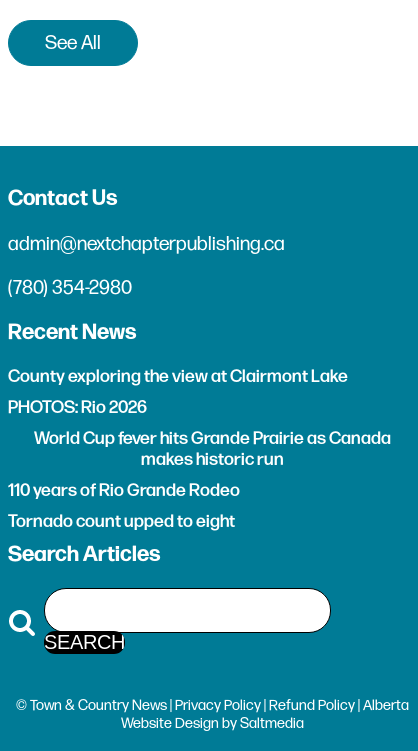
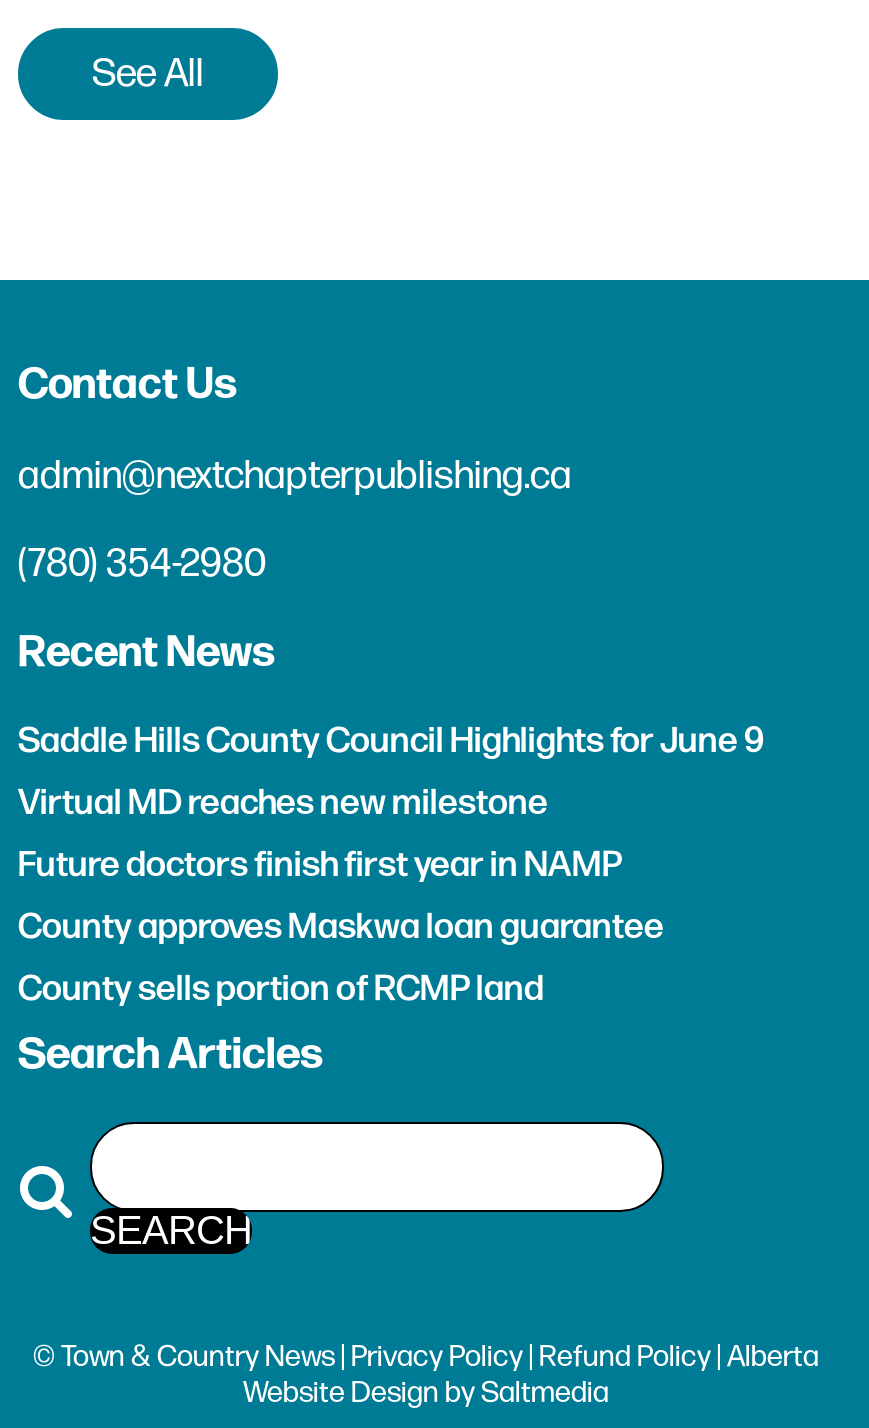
[8,366,348,387] County exploring the view at Clairmont Lake -> [18,720,770,762] Saddle Hills County Council Highlights for June 9
[8,397,147,418] PHOTOS: Rio 2026 -> [18,782,548,824] Virtual MD reaches new milestone
[33,428,390,470] World Cup fever hits Grande Prairie as Canada | makes historic run -> [18,844,622,886] Future doctors finish first year in NAMP
[8,480,240,501] 110 years of Rio Grande Rodeo -> [18,906,664,948] County approves Maskwa loan guarantee
[8,511,235,532] Tornado count upped to eight -> [18,968,544,1010] County sells portion of RCMP land

